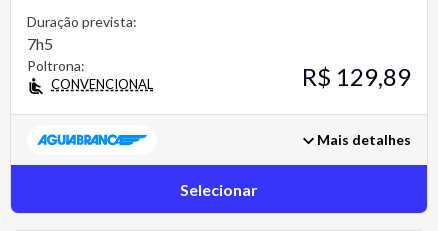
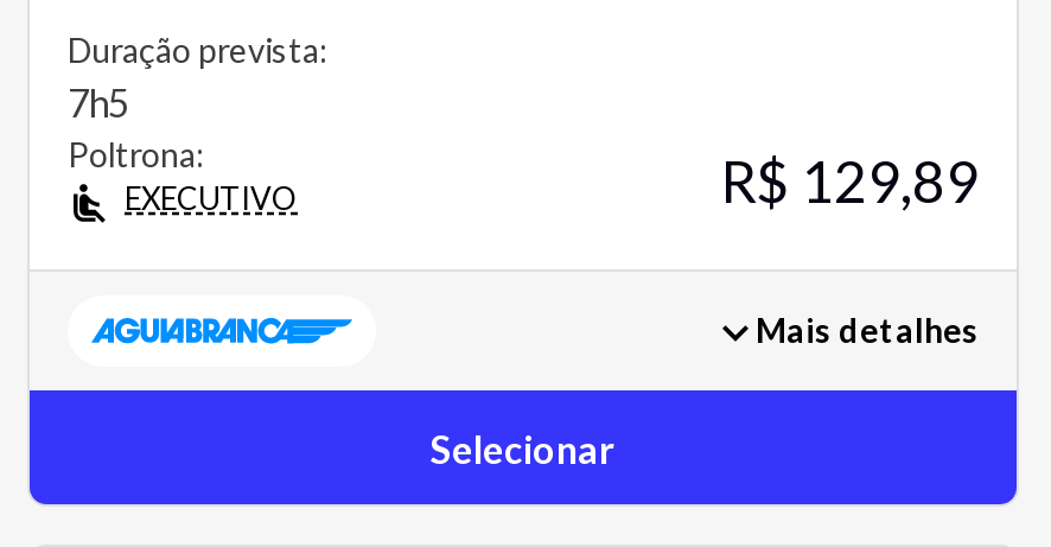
[51,76,153,92] CONVENCIONAL -> [125,179,298,217] EXECUTIVO

